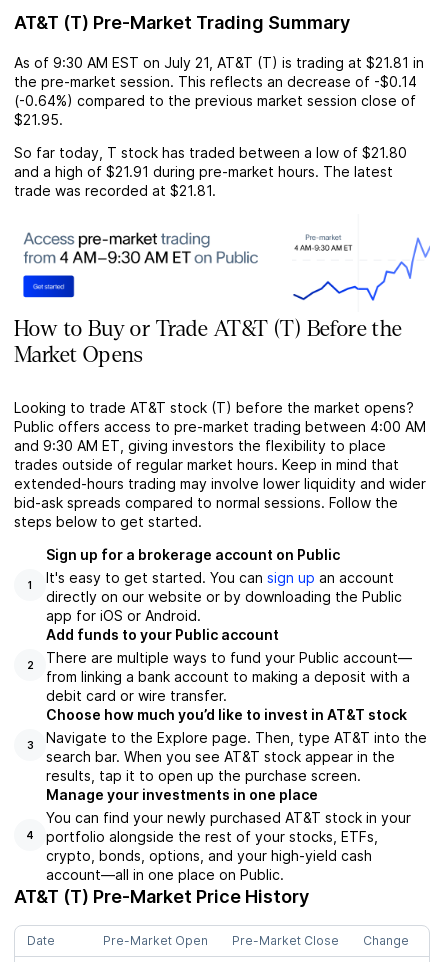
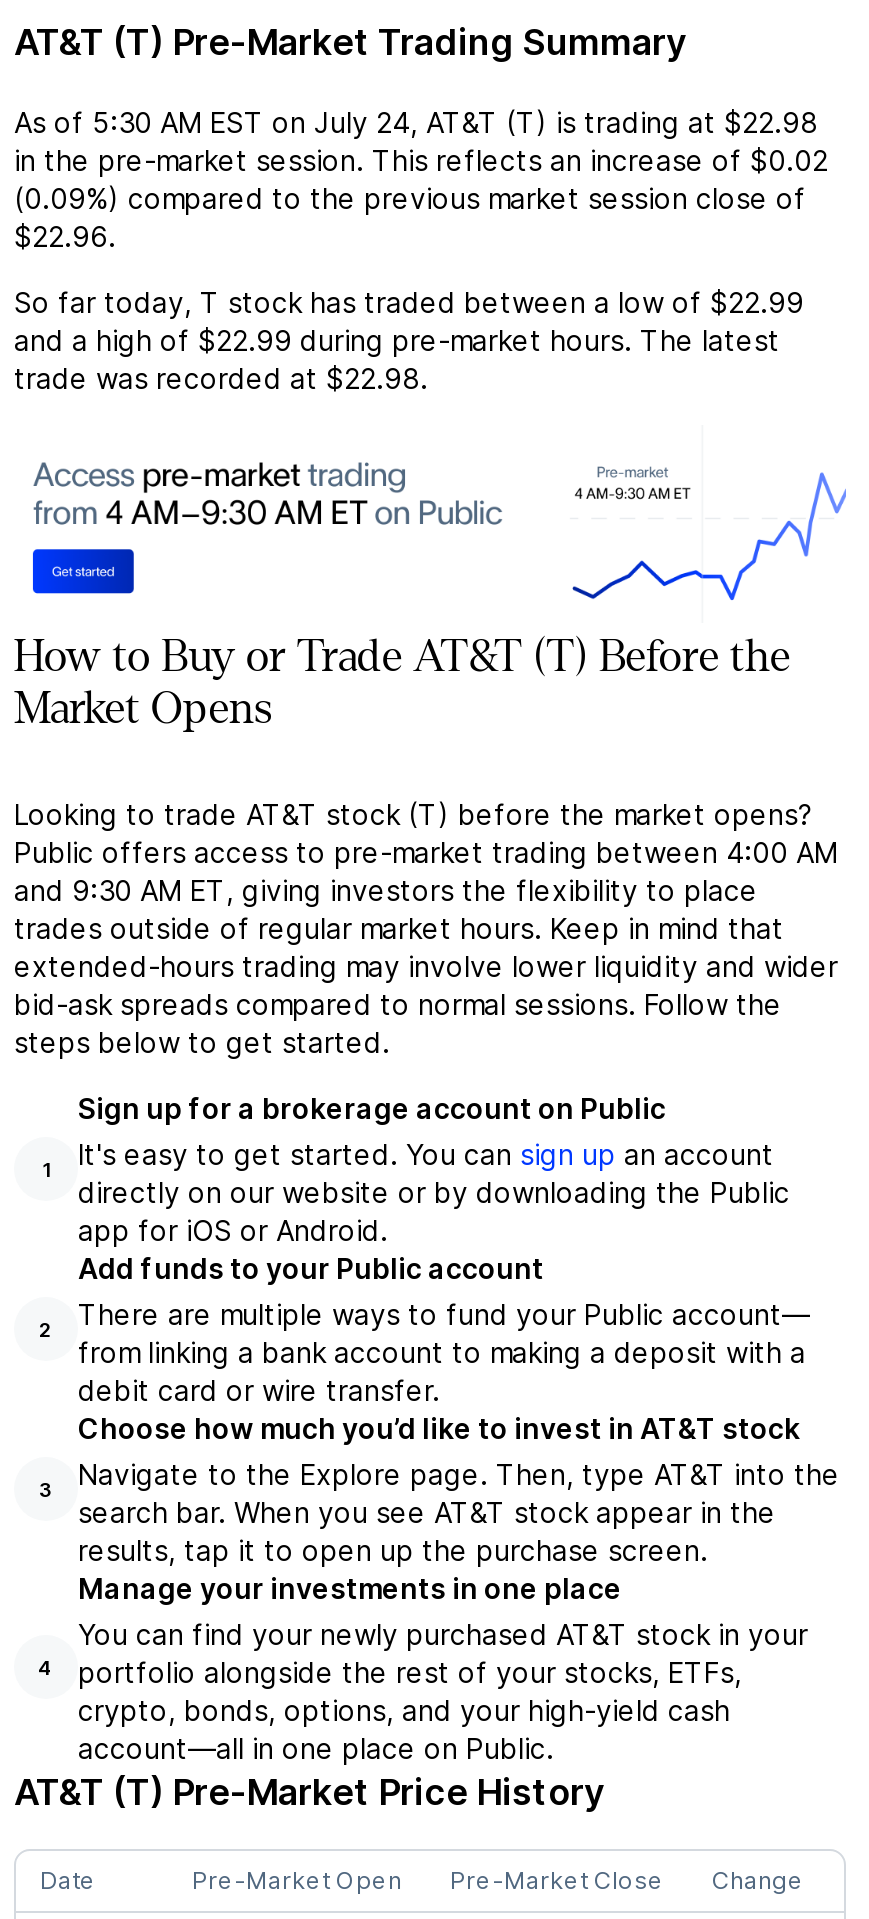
[14,54,424,128] As of 9:30 AM EST on July 21, AT&T (T) is trading at $21.81 in | the pre-market session. This reflects an decrease of -$0.14 | (-0.64%) compared to the previous market session close of | $21.95. -> [14,106,828,254] As of 5:30 AM EST on July 24, AT&T (T) is trading at $22.98 | in the pre-market session. This reflects an increase of $0.02 | (0.09%) compared to the previous market session close of | $22.96.
[14,144,407,199] So far today, T stock has traded between a low of $21.80 | and a high of $21.91 during pre-market hours. The latest | trade was recorded at $21.81. -> [14,286,804,396] So far today, T stock has traded between a low of $22.99 | and a high of $22.99 during pre-market hours. The latest | trade was recorded at $22.98.

